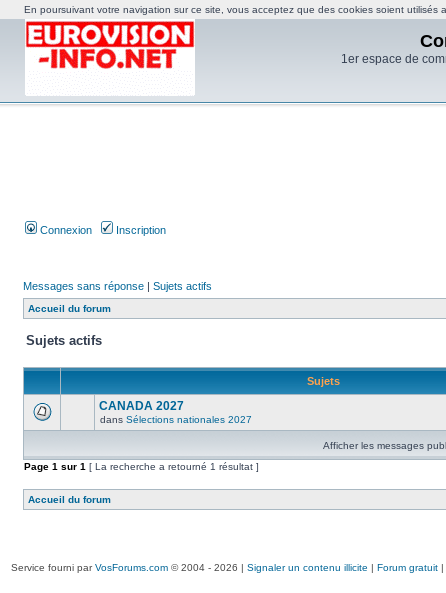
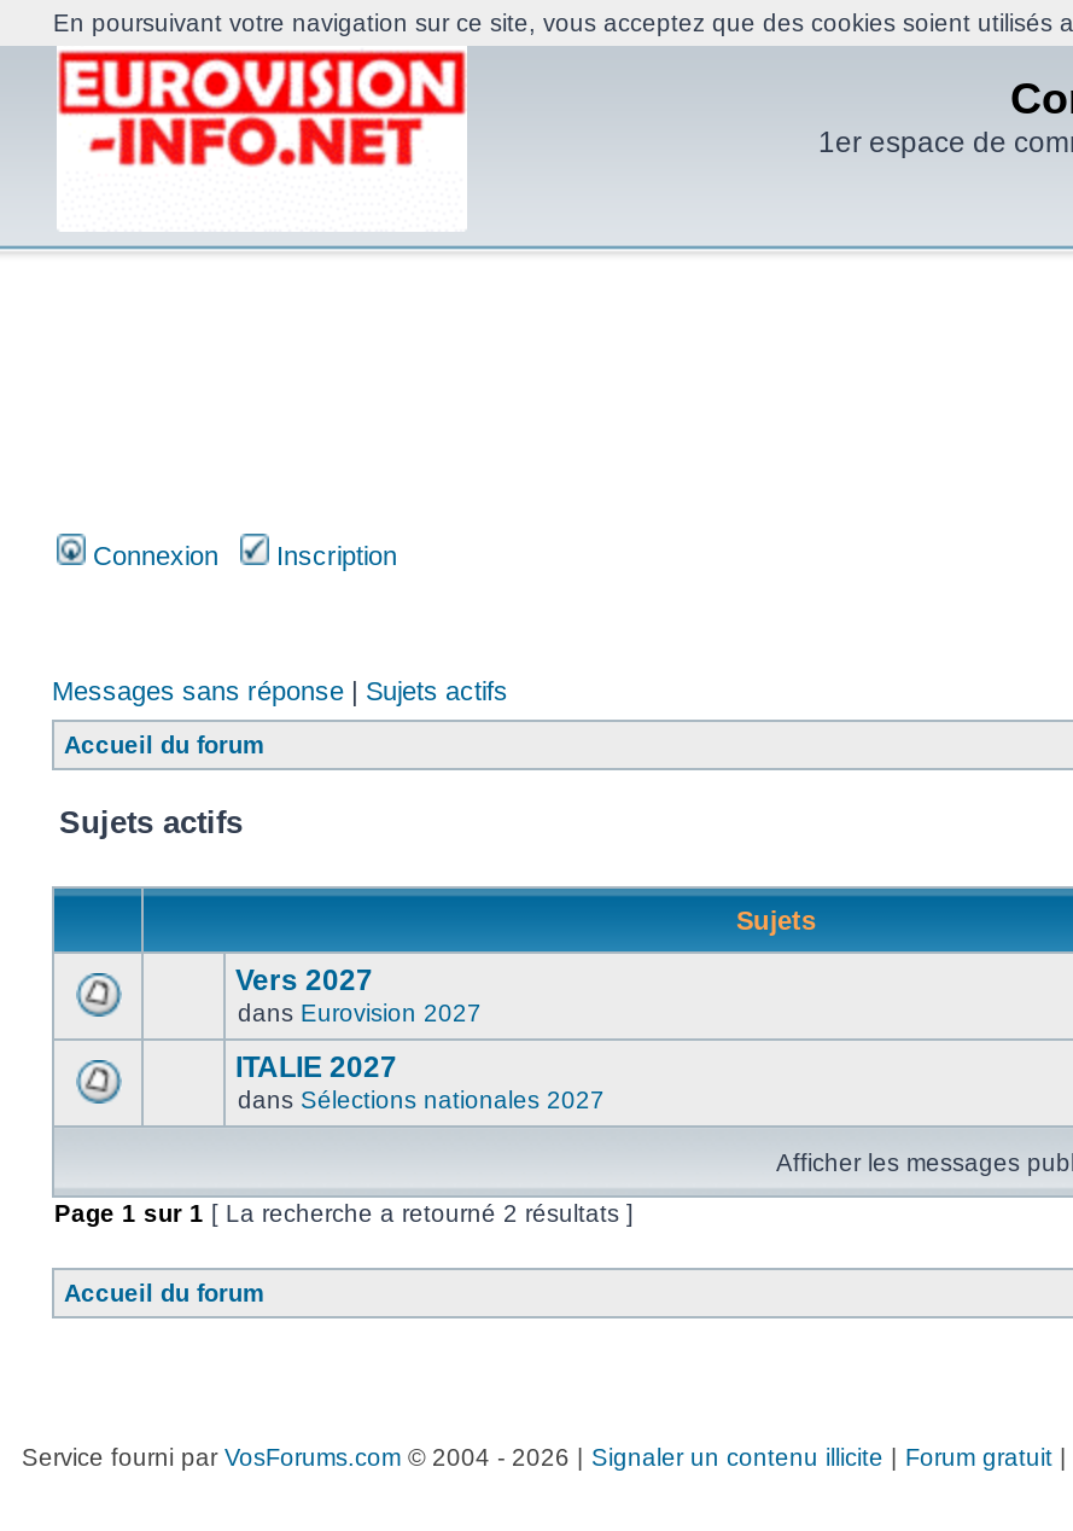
[99,399,184,413] CANADA 2027 -> [235,964,482,1084] Vers 2027 | dans Eurovision 2027 | ITALIE 2027
[24,461,259,472] Page 1 sur 1 [ La recherche a retourné 1 résultat ] -> [54,1200,634,1227] Page 1 sur 1 [ La recherche a retourné 2 résultats ]

